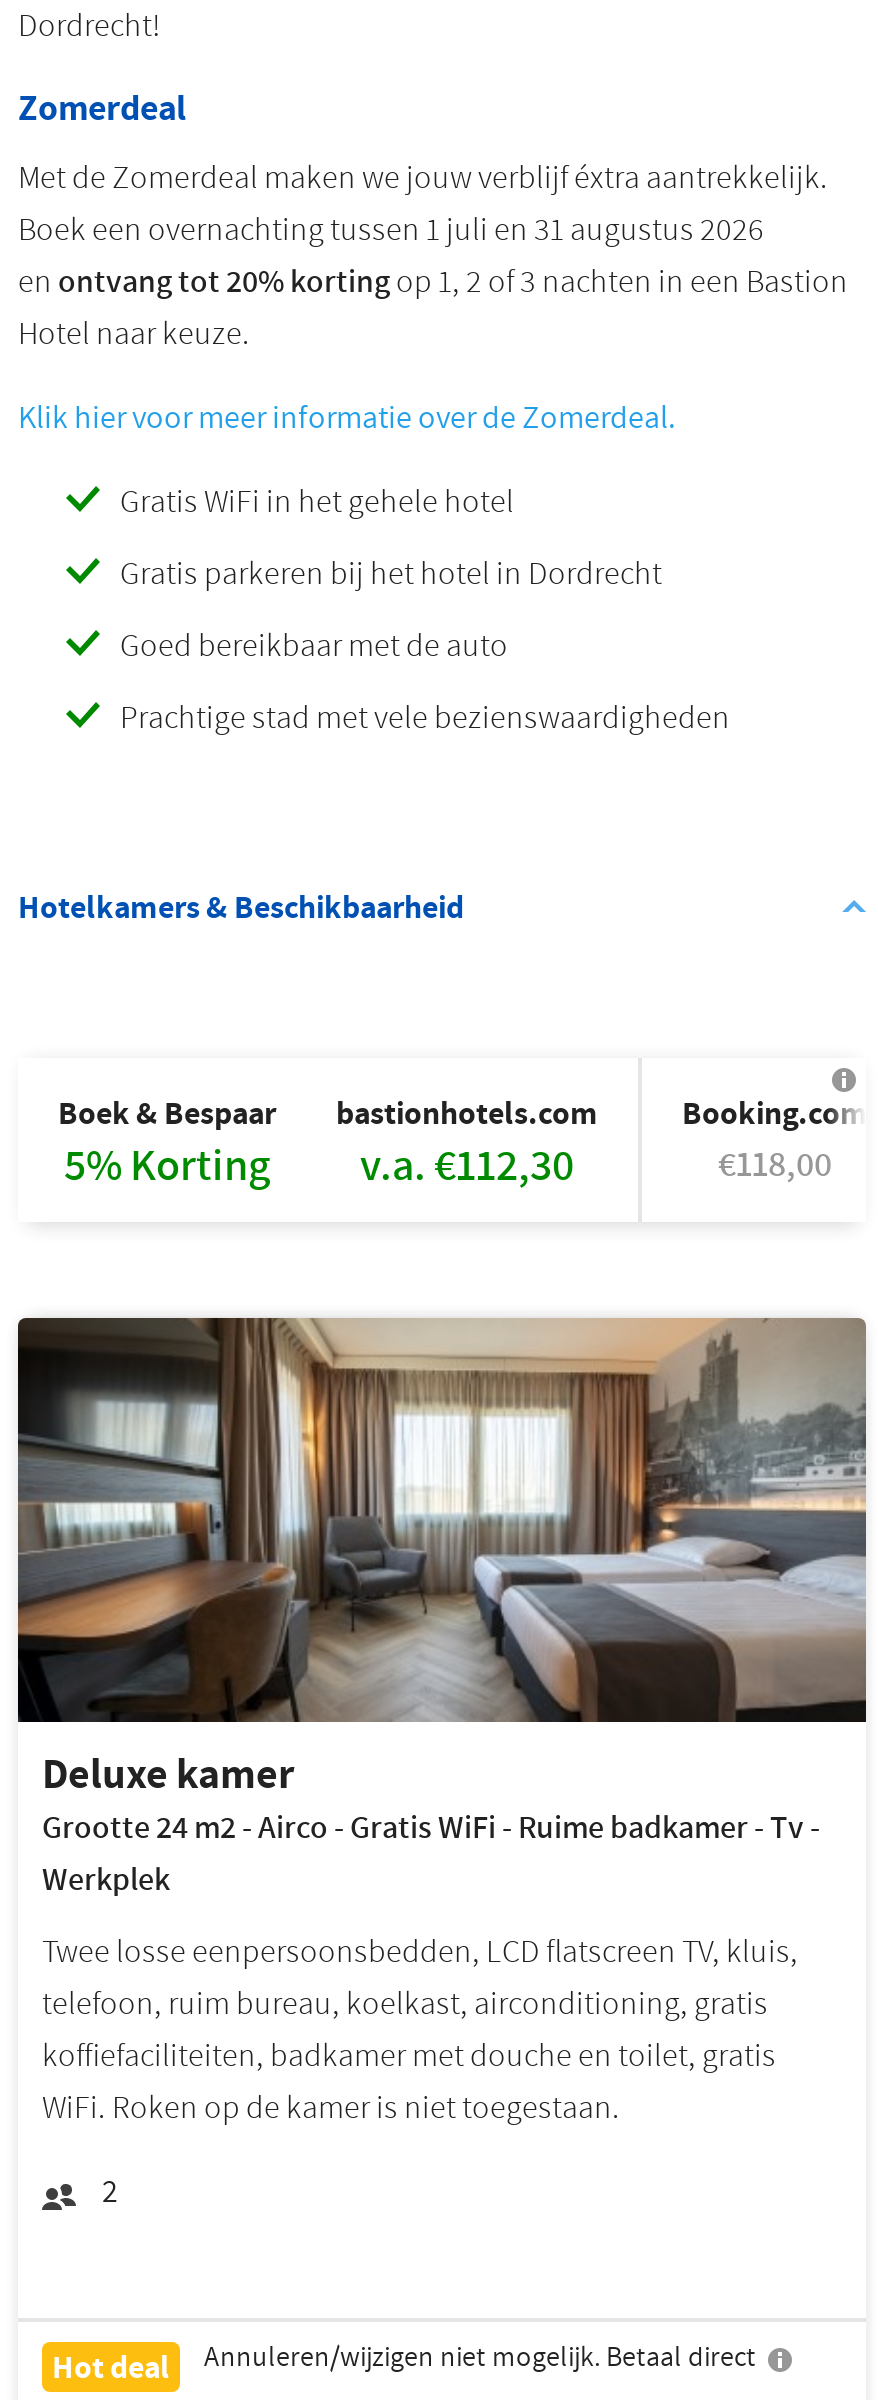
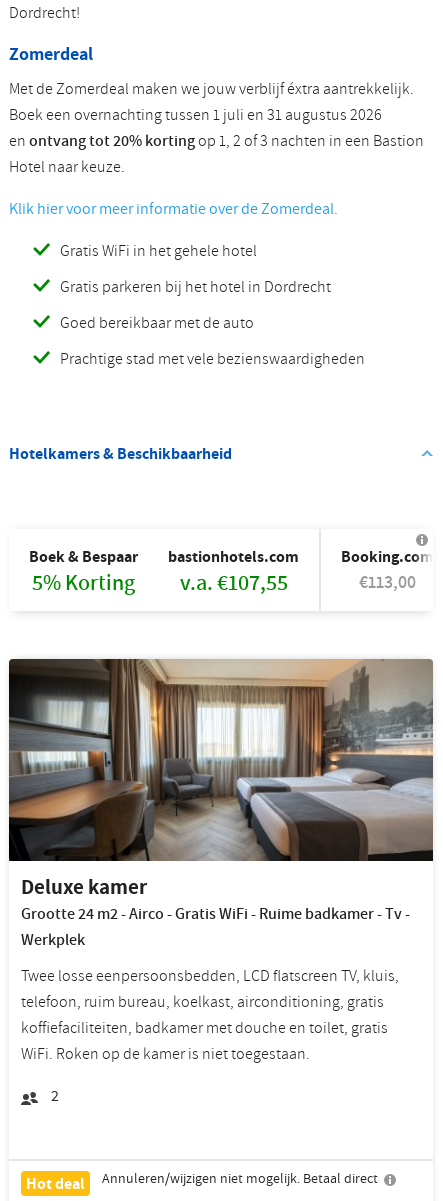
[64,1136,574,1196] 5% Korting v.a. €112,30 -> [32,568,287,598] 5% Korting v.a. €107,55
[718,1140,832,1190] €118,00 -> [359,570,416,595] €113,00

